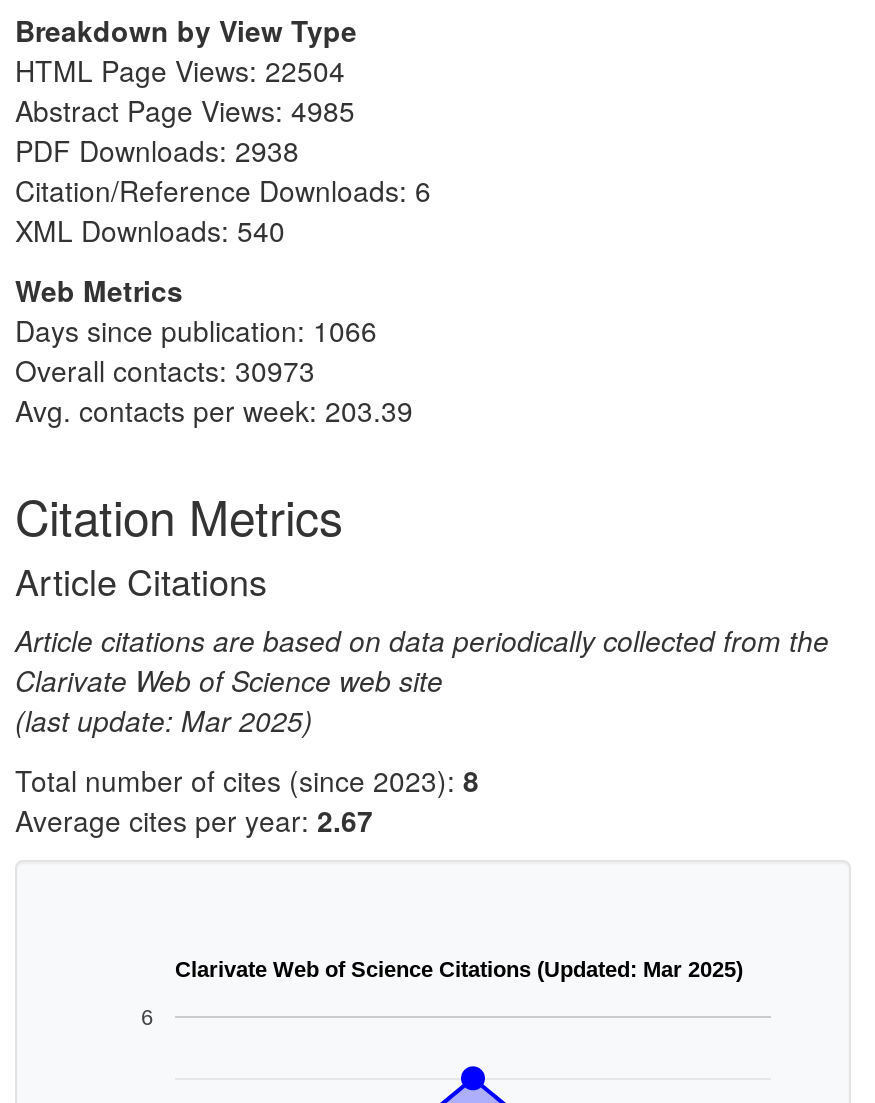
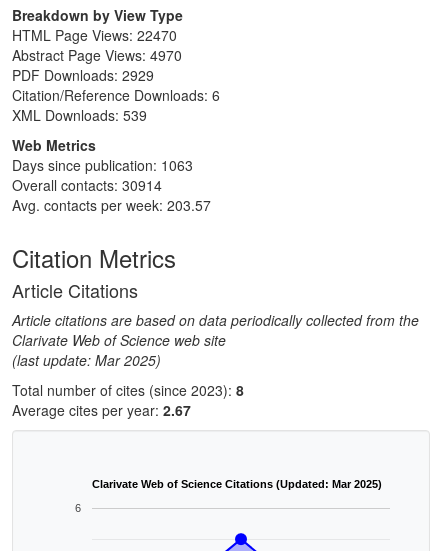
[15,50,345,90] HTML Page Views: 22504 -> [12,25,177,45] HTML Page Views: 22470
[15,90,355,130] Abstract Page Views: 4985 -> [12,45,182,65] Abstract Page Views: 4970
[15,130,299,170] PDF Downloads: 2938 -> [12,65,154,85] PDF Downloads: 2929
[15,210,285,250] XML Downloads: 540 -> [12,105,147,125] XML Downloads: 539
[15,310,377,350] Days since publication: 1066 -> [12,155,193,175] Days since publication: 1063
[15,350,315,390] Overall contacts: 30973 -> [12,175,162,195] Overall contacts: 30914
[15,390,413,430] Avg. contacts per week: 203.39 -> [12,195,211,215] Avg. contacts per week: 203.57

